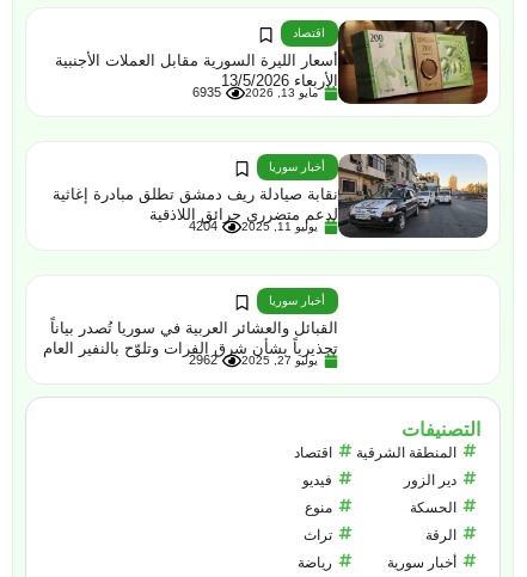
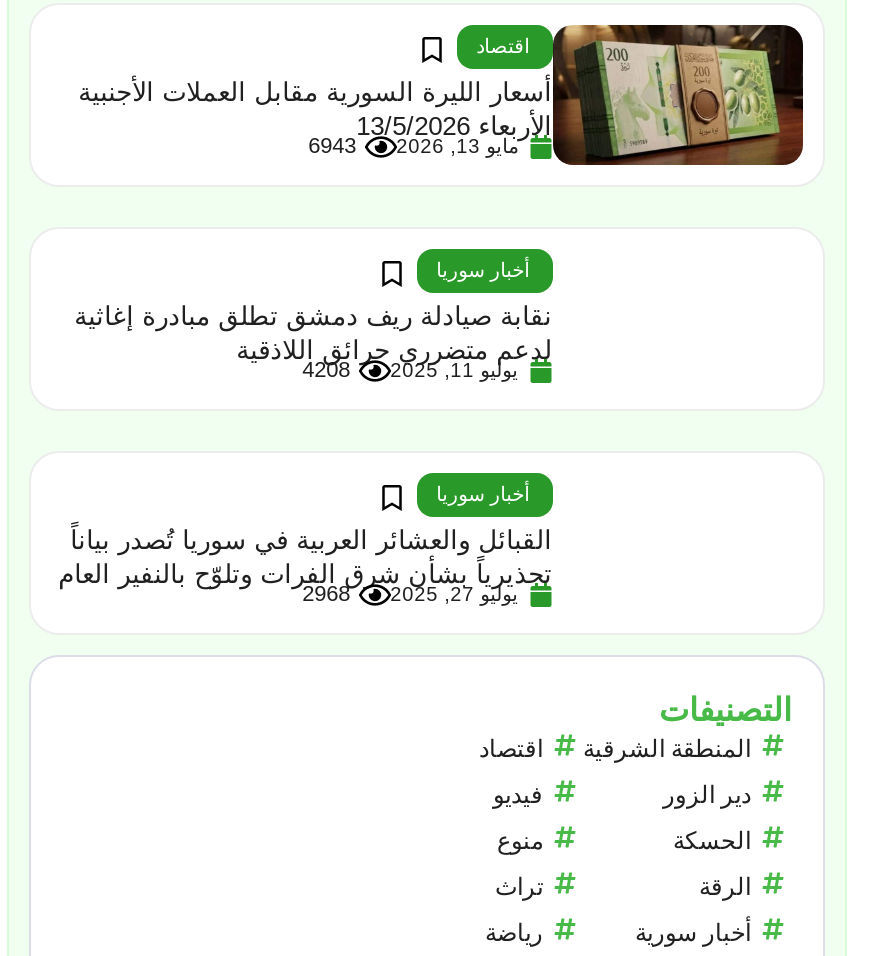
[192,85,221,99] 6935 -> [308,133,356,157] 6943
[337,153,489,239] [image] -> none
[188,219,217,233] 4204 -> [302,357,350,381] 4208
[188,352,217,367] 2962 -> [302,581,350,605] 2968

